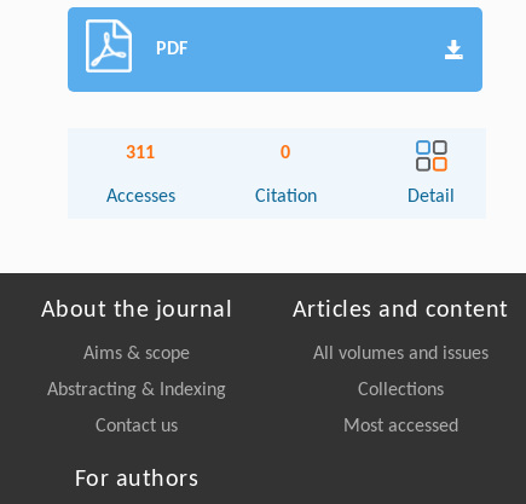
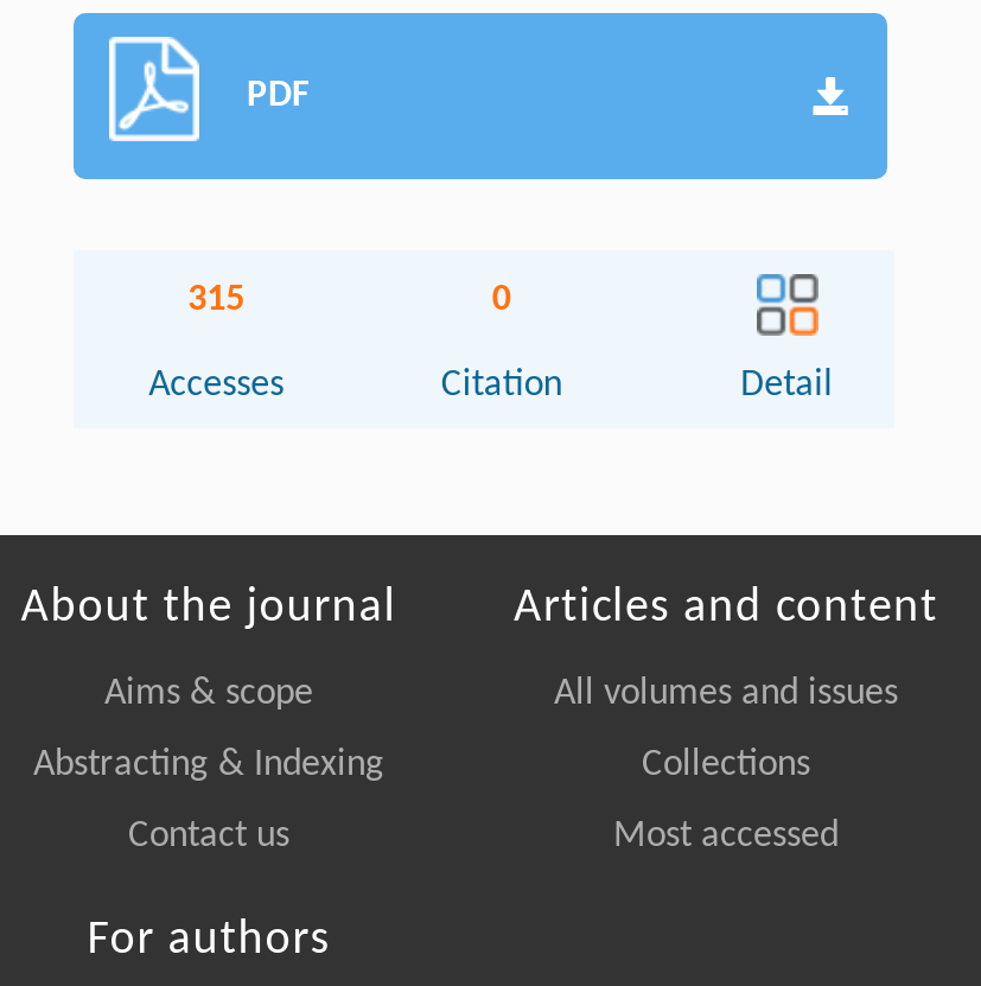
[126,144,155,163] 311 -> [188,281,245,319] 315

